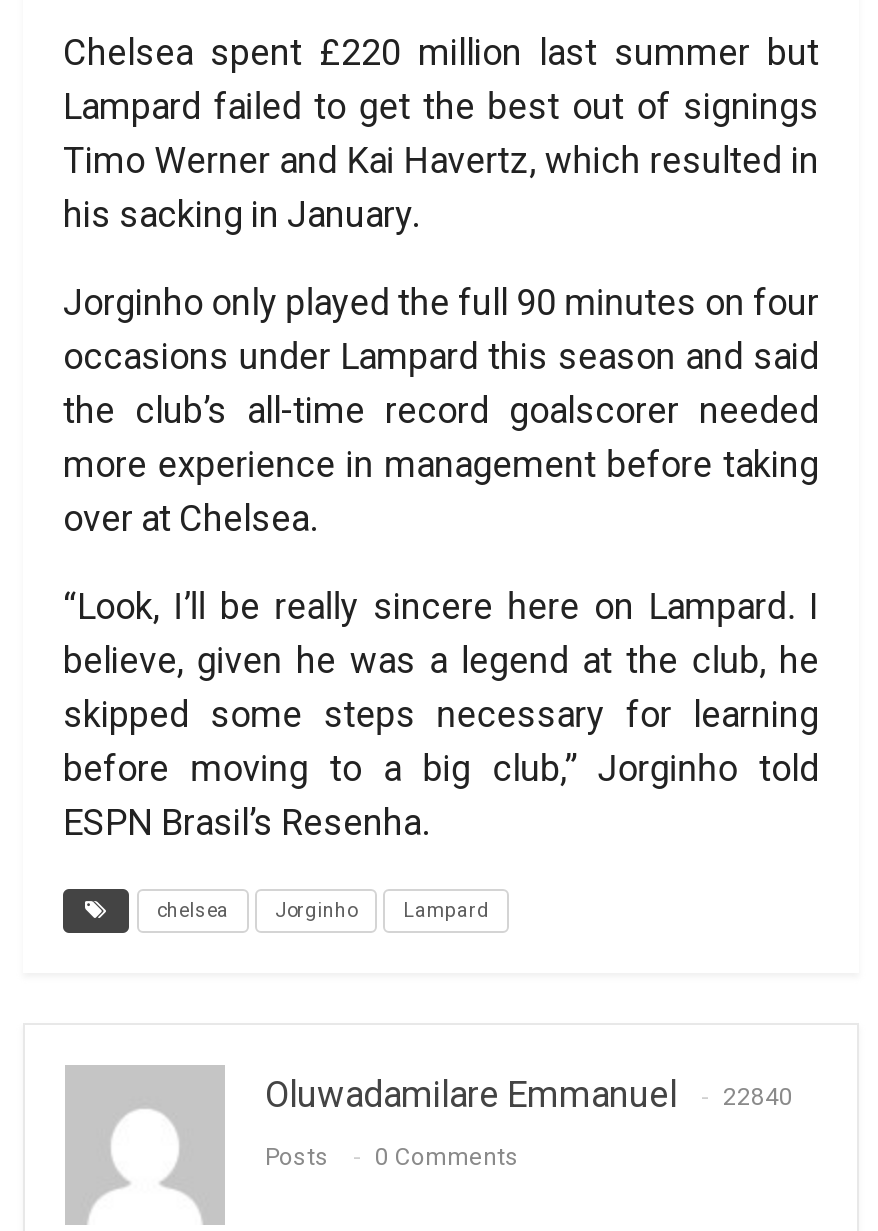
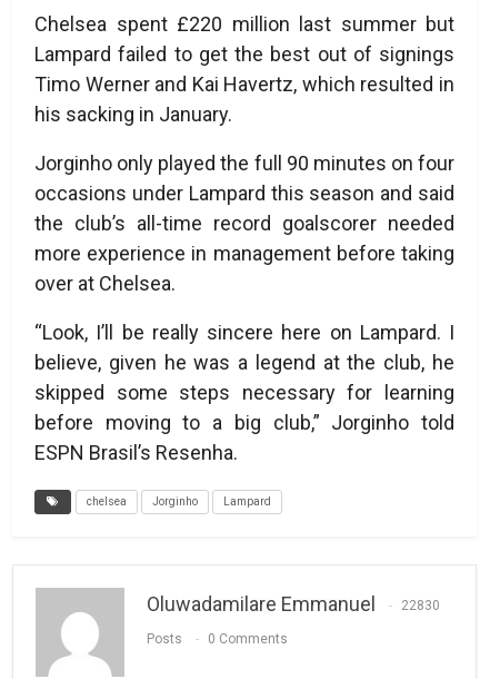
[265,1073,793,1115] Oluwadamilare Emmanuel 22840 -> [147,592,440,615] Oluwadamilare Emmanuel 22830

